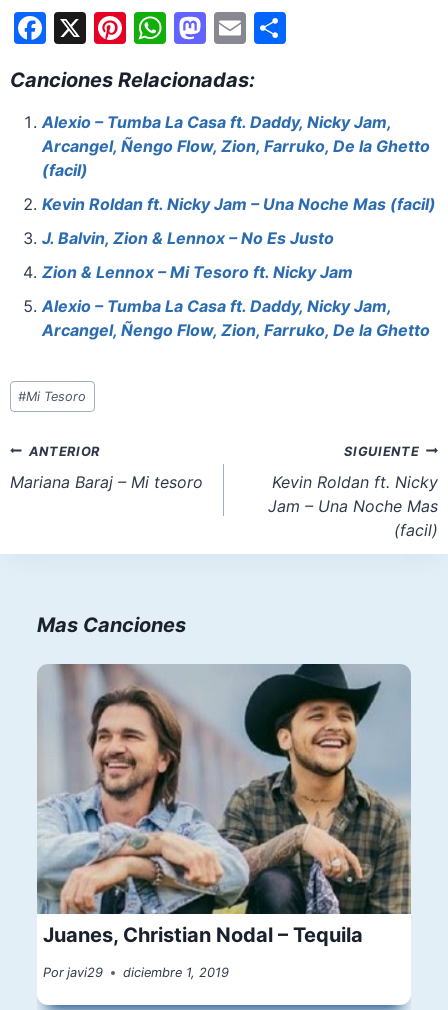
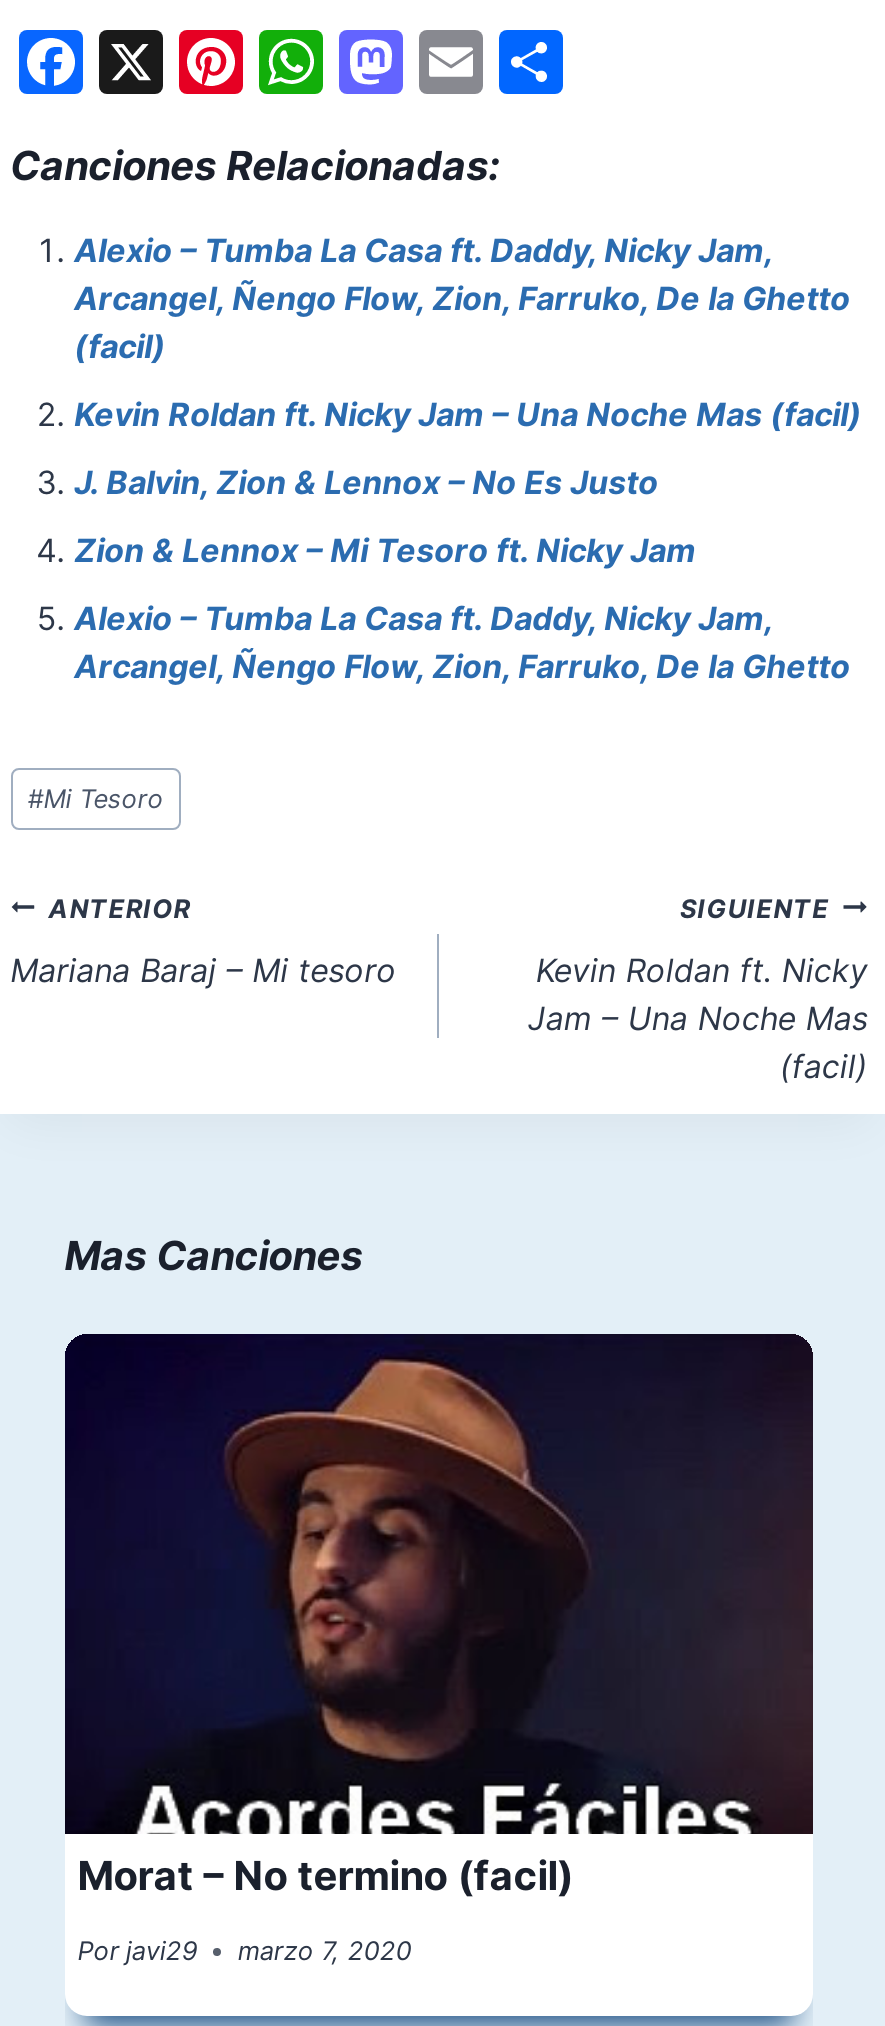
[36,663,411,947] [image] | Juanes, Christian Nodal – Tequila -> [63,1332,815,1901] [image] | Morat – No termino (facil)
[43,965,229,980] Por javi29 diciembre 1, 2019 -> [77,1936,412,1966] Por javi29 marzo 7, 2020

